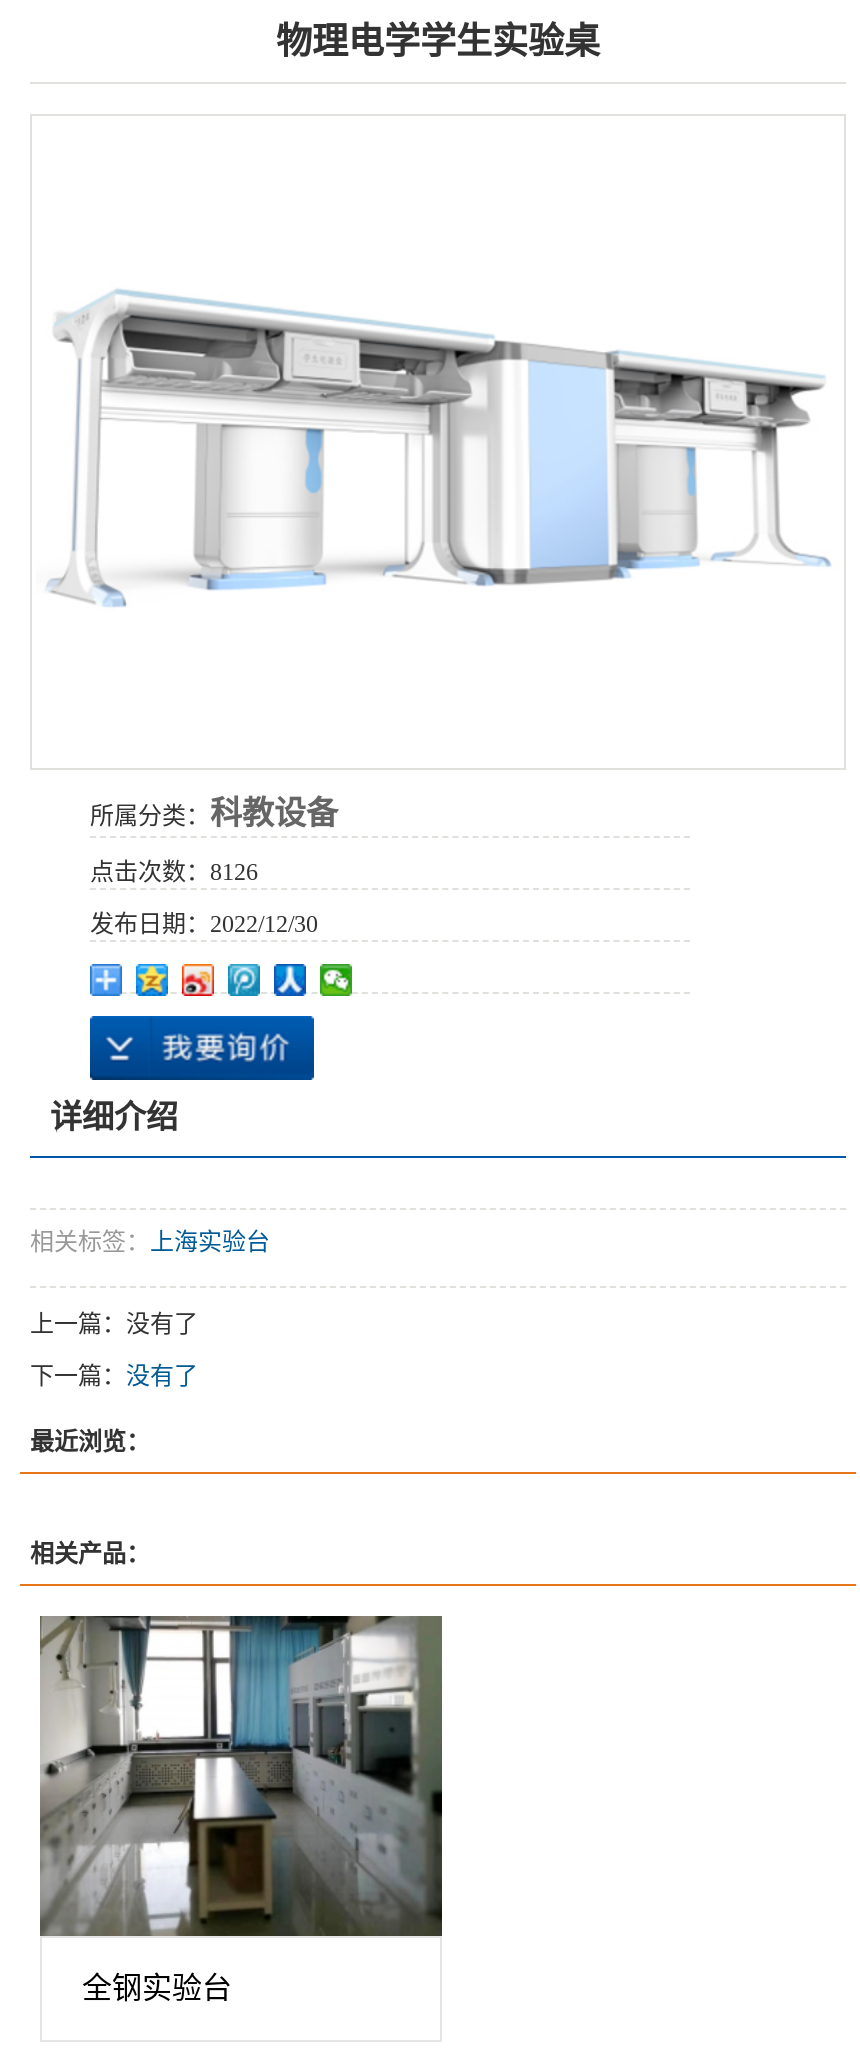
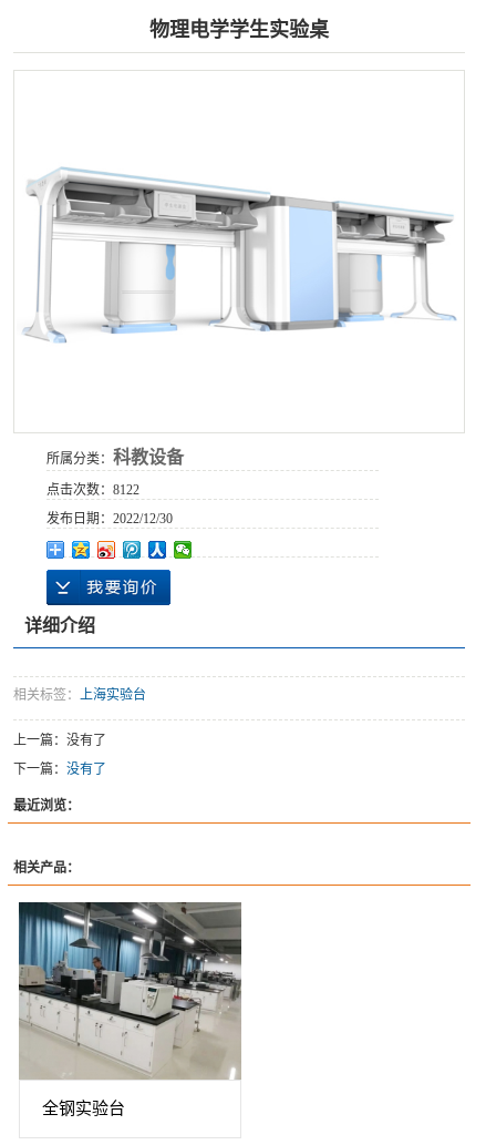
[90,857,258,885] 点击次数：8126 -> [46,482,139,497] 点击次数：8122
[38,1614,442,1938] [image] -> [18,901,241,1080] [image]

